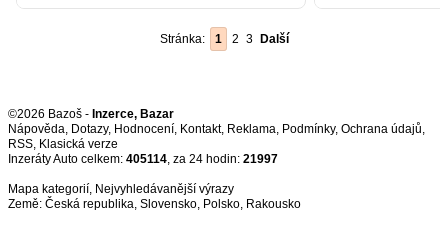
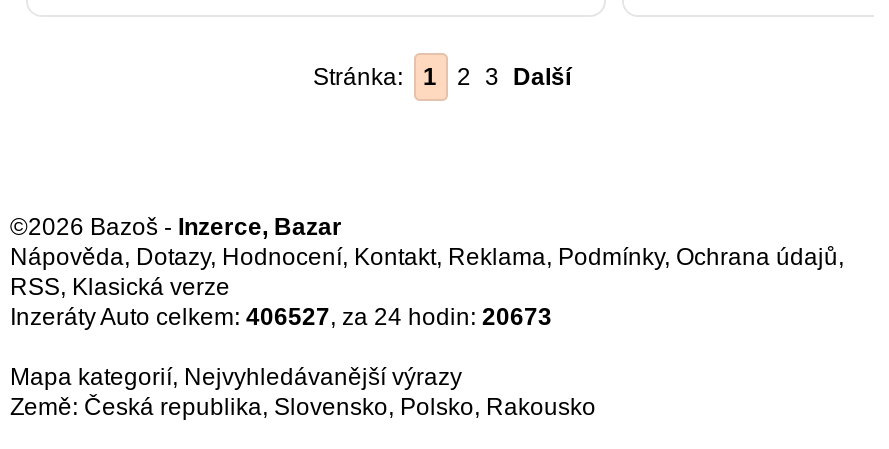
[8,152,278,166] Inzeráty Auto celkem: 405114, za 24 hodin: 21997 -> [10,303,552,331] Inzeráty Auto celkem: 406527, za 24 hodin: 20673

